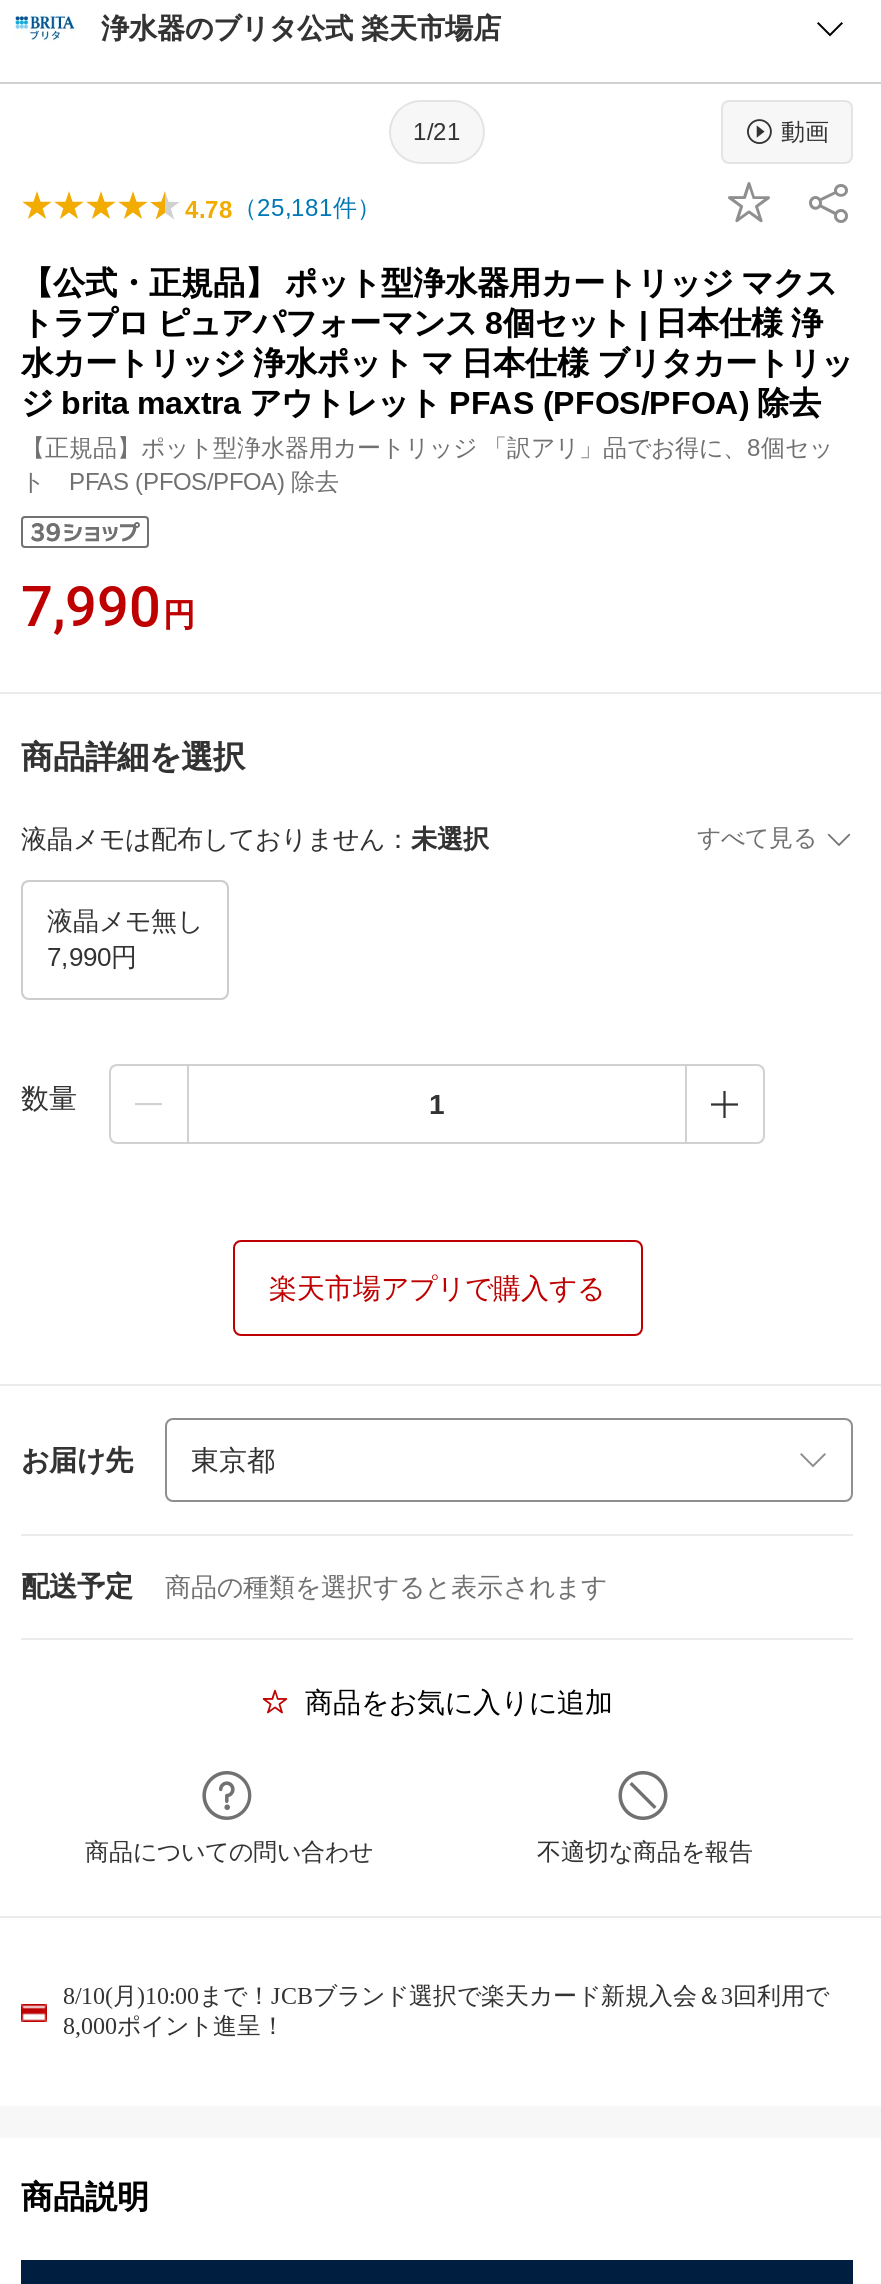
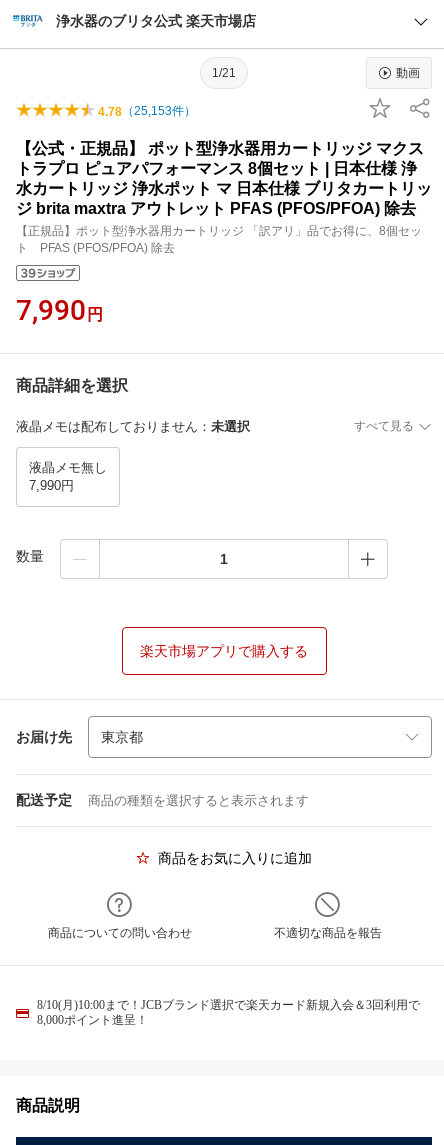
[185,194,381,224] 4.78（25,181件） -> [98,104,196,119] 4.78（25,153件）

